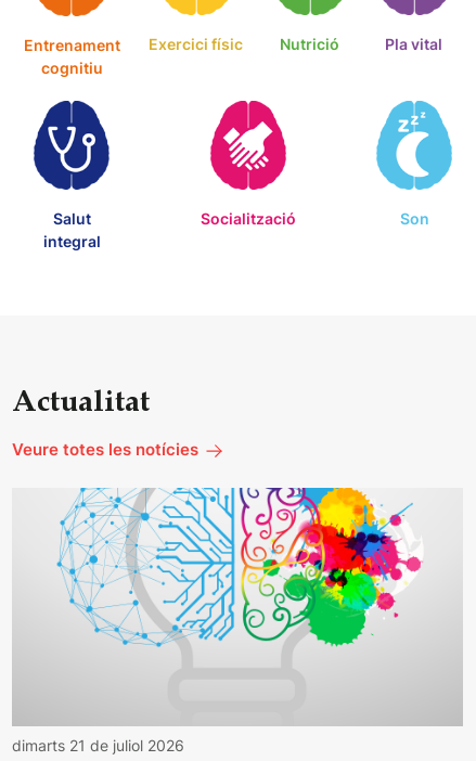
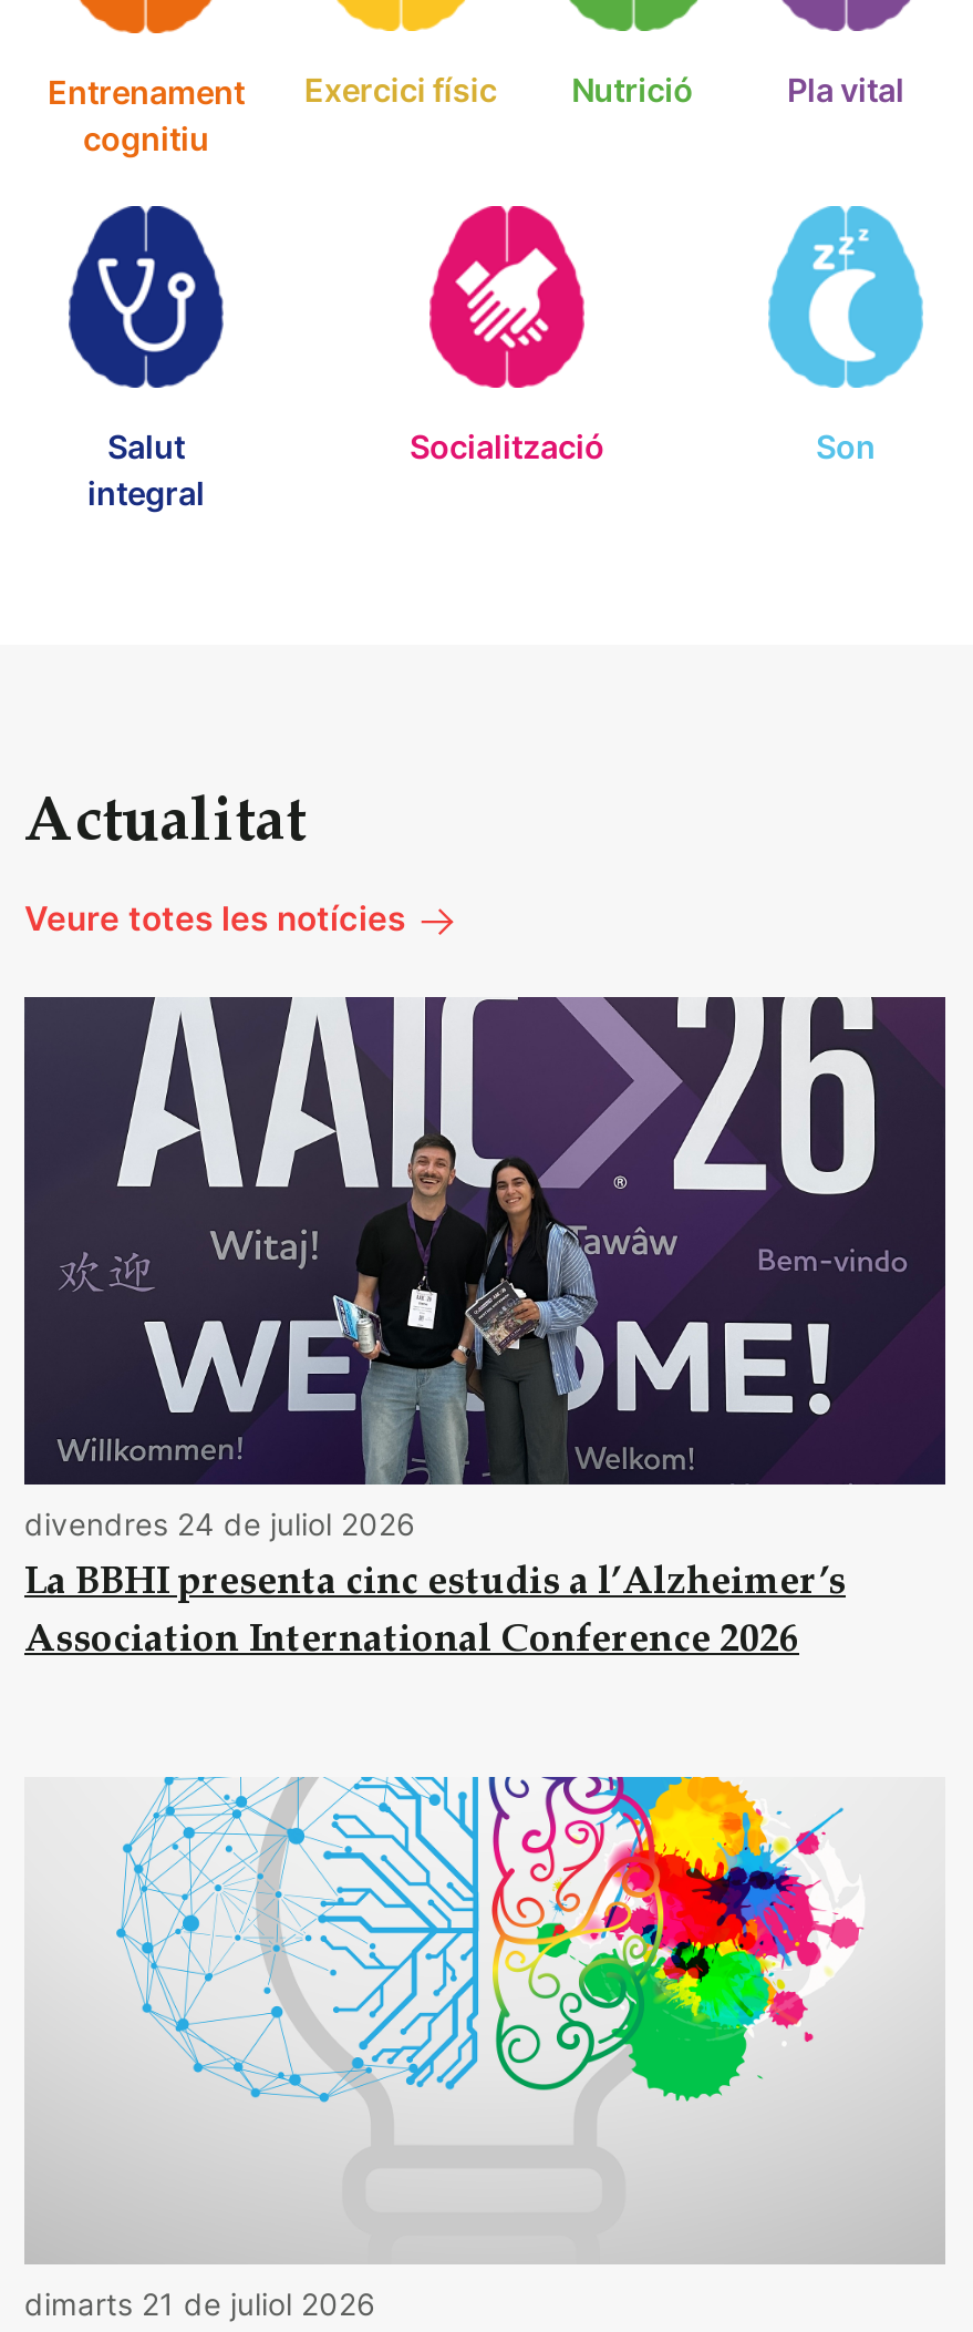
none -> [22,995,948,1662] [image] | divendres 24 de juliol 2026 | La BBHI presenta cinc estudis a l’Alzheimer’s | Association International Conference 2026

